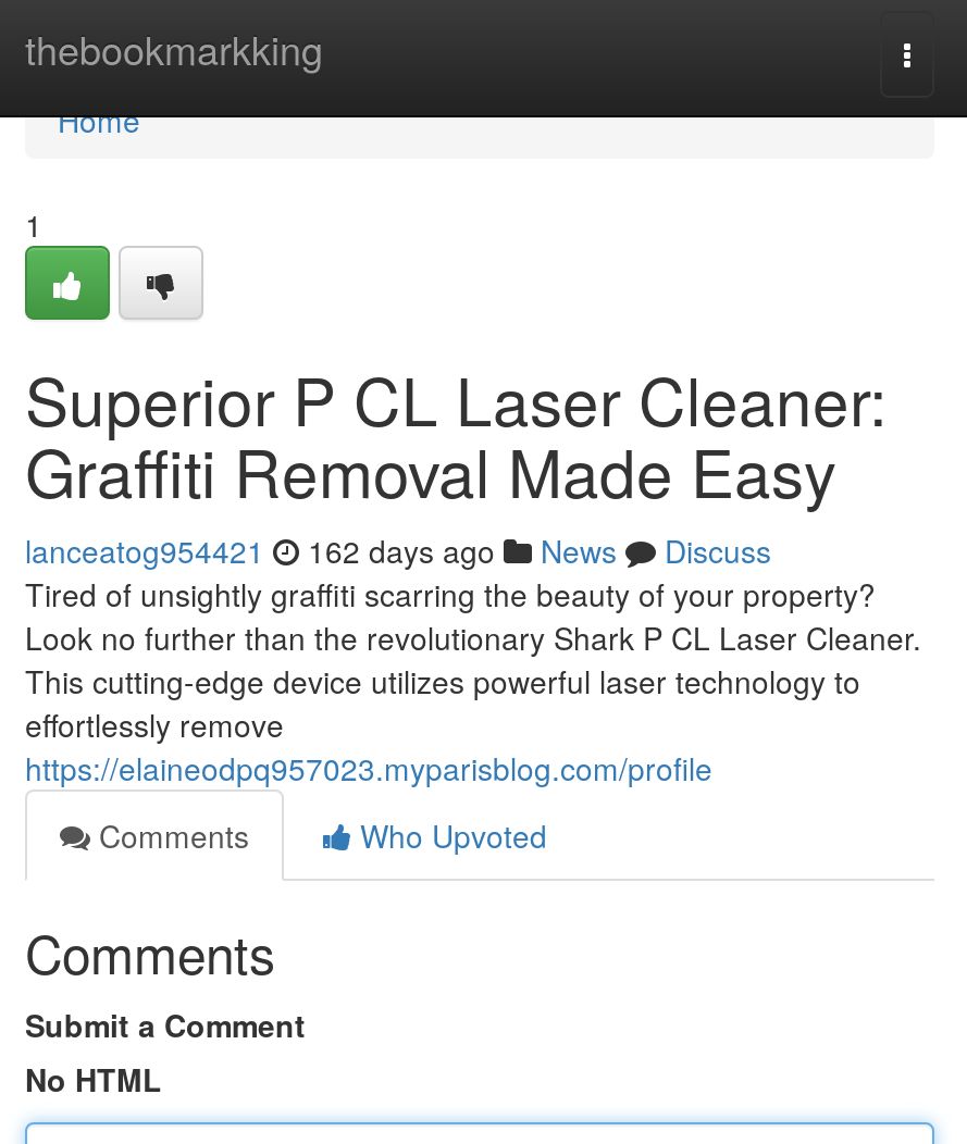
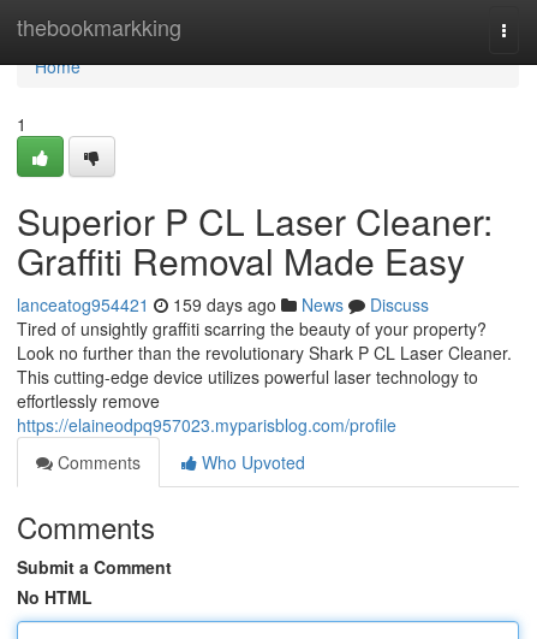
[25,529,771,572] lanceatog954421 162 days ago News Discuss -> [17,292,429,316] lanceatog954421 159 days ago News Discuss

